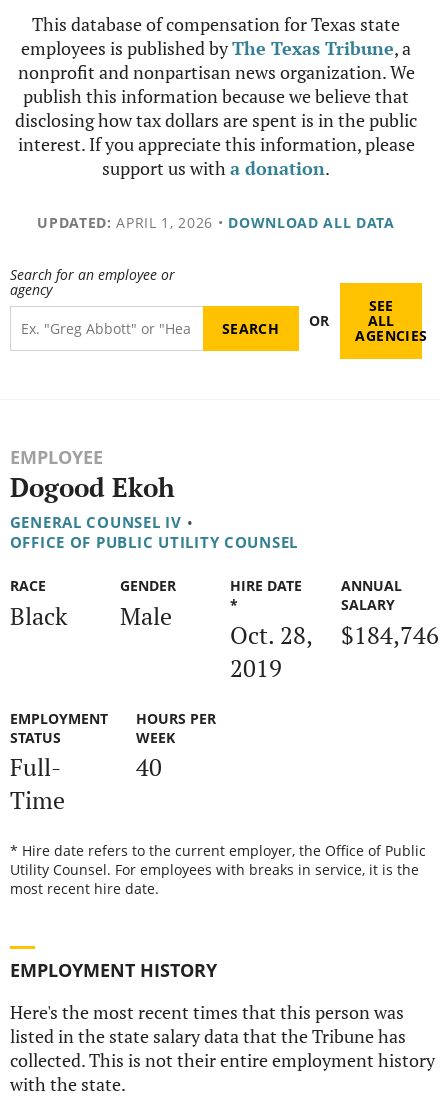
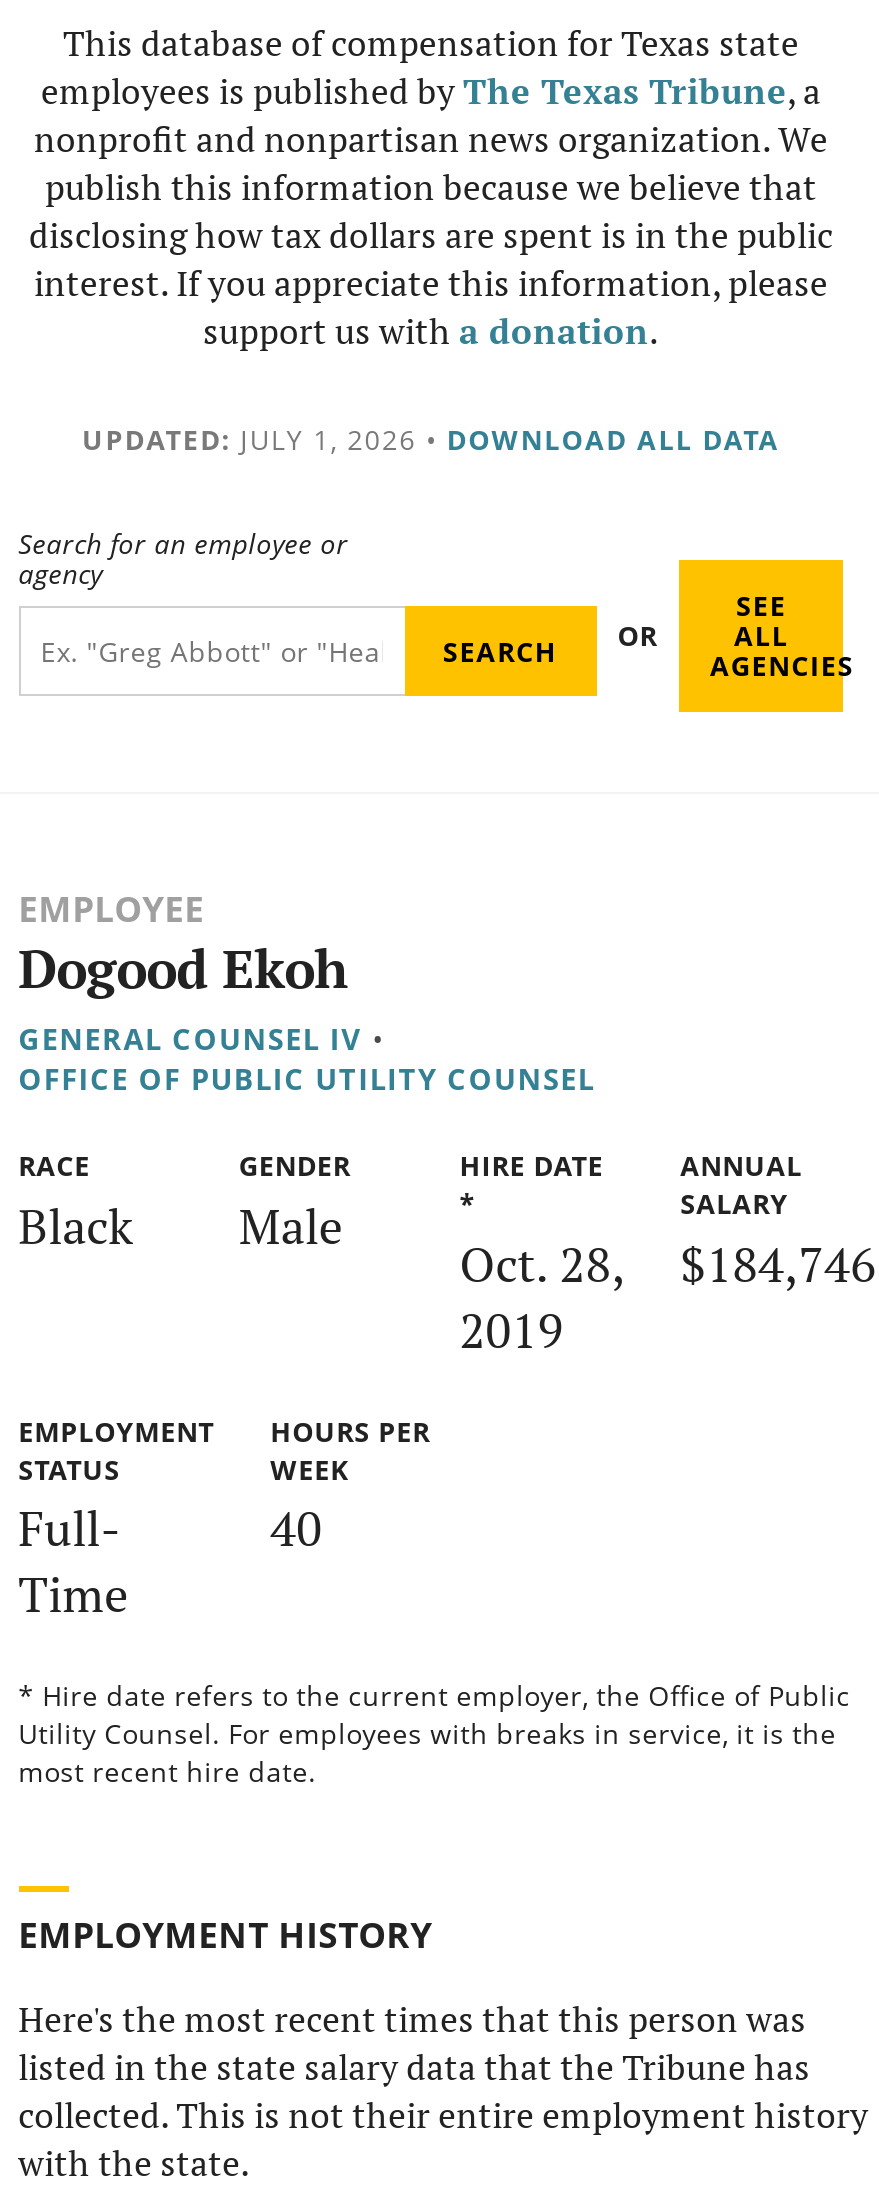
[37,213,395,232] UPDATED: APRIL 1, 2026 • DOWNLOAD ALL DATA -> [82,420,780,458] UPDATED: JULY 1, 2026 • DOWNLOAD ALL DATA

